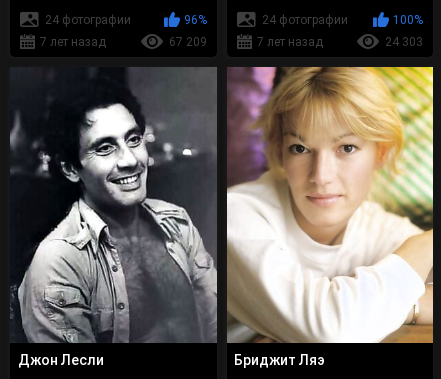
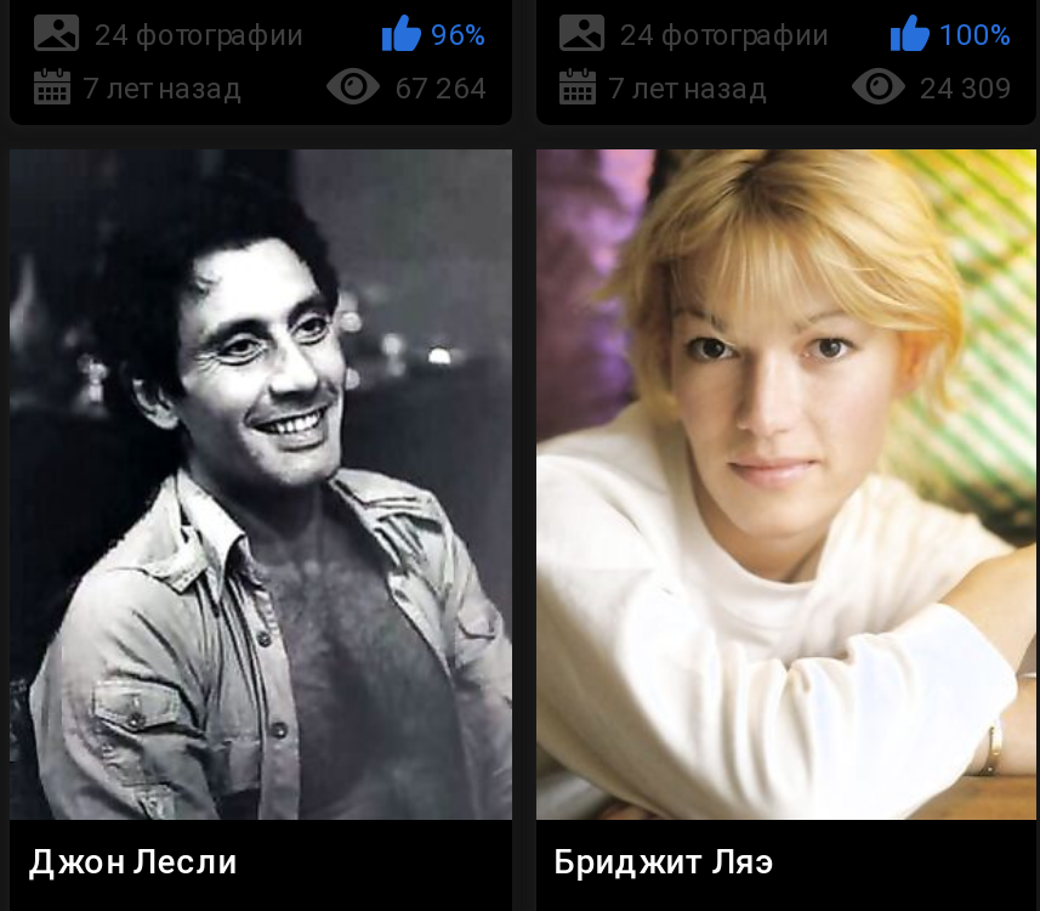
[168,35,206,49] 67 209 -> [394,73,487,107] 67 264
[385,35,423,49] 24 303 -> [920,73,1012,107] 24 309

